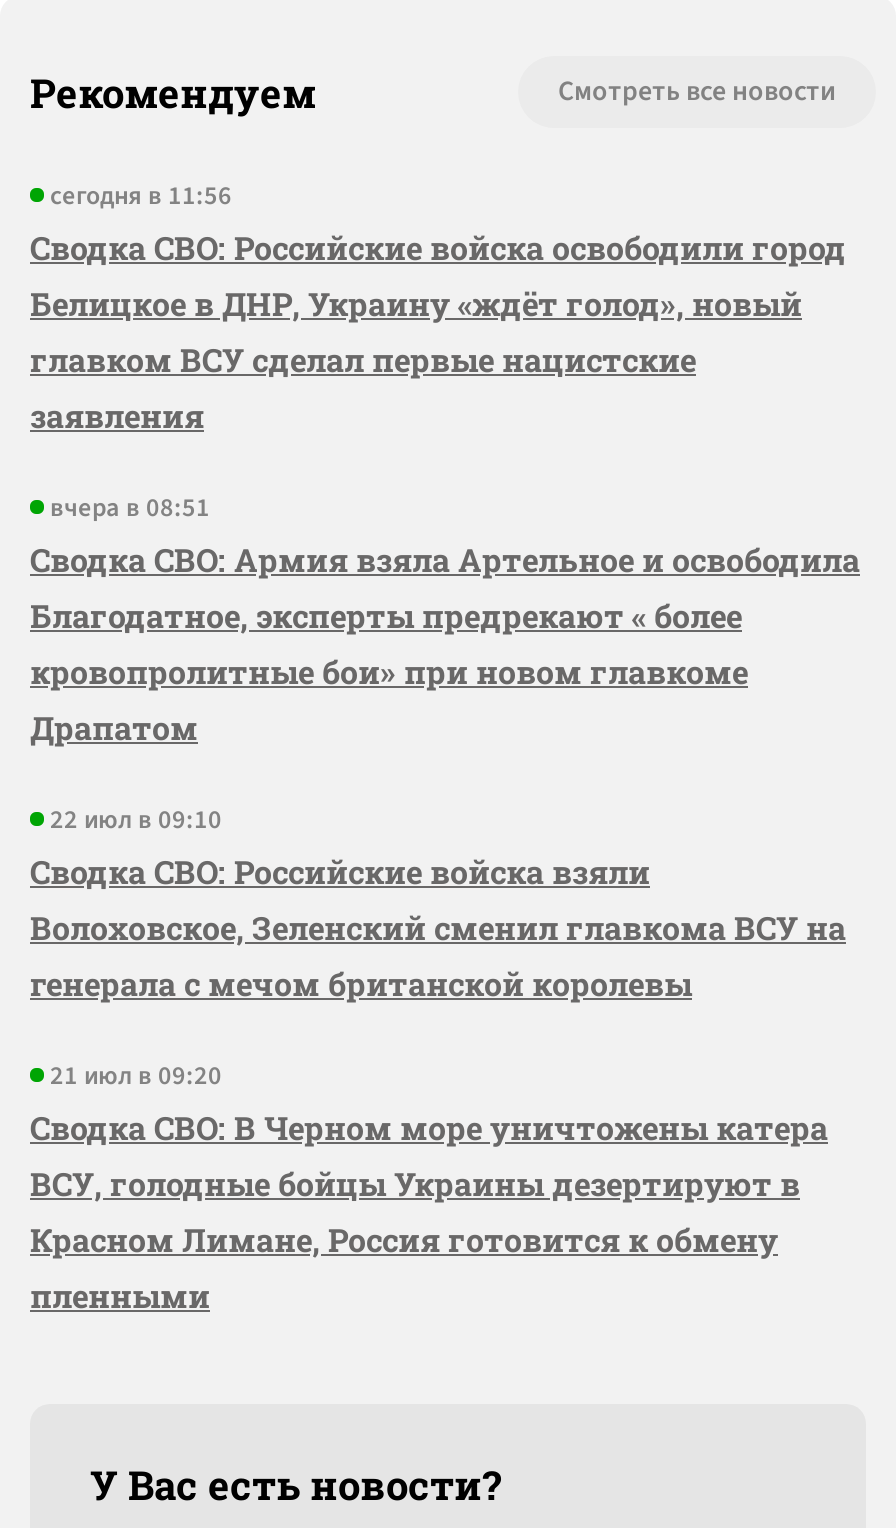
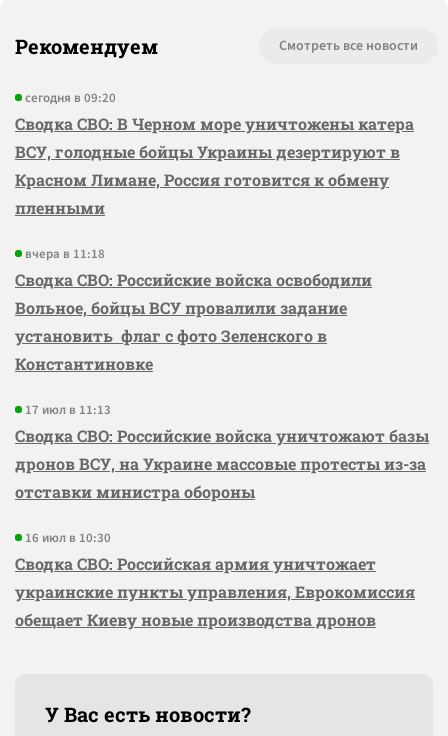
[30,178,860,1094] сегодня в 11:56 | Сводка СВО: Российские войска освободили город | Белицкое в ДНР, Украину «ждёт голод», новый | главком ВСУ сделал первые нацистские | заявления | вчера в 08:51 | Сводка СВО: Армия взяла Артельное и освободила | Благодатное, эксперты предрекают « более | кровопролитные бои» при новом главкоме | Драпатом | 22 июл в 09:10 | Сводка СВО: Российские войска взяли | Волоховское, Зеленский сменил главкома ВСУ на | генерала с мечом британской королевы | 21 июл в 09:20 -> [25,89,116,107] сегодня в 09:20
moved [30,1106,828,1316] -> [15,113,414,218]: Сводка СВО: В Черном море уничтожены катера | ВСУ, голодные бойцы Украины дезертируют в | Красном Лимане, Россия готовится к обмену | пленными
none -> [15,245,429,630] вчера в 11:18 | Сводка СВО: Российские войска освободили | Вольное, бойцы ВСУ провалили задание | установить флаг с фото Зеленского в | Константиновке | 17 июл в 11:13 | Сводка СВО: Российские войска уничтожают базы | дронов ВСУ, на Украине массовые протесты из-за | отставки министра обороны | 16 июл в 10:30 | Сводка СВО: Российская армия уничтожает | украинские пункты управления, Еврокомиссия | обещает Киеву новые производства дронов

